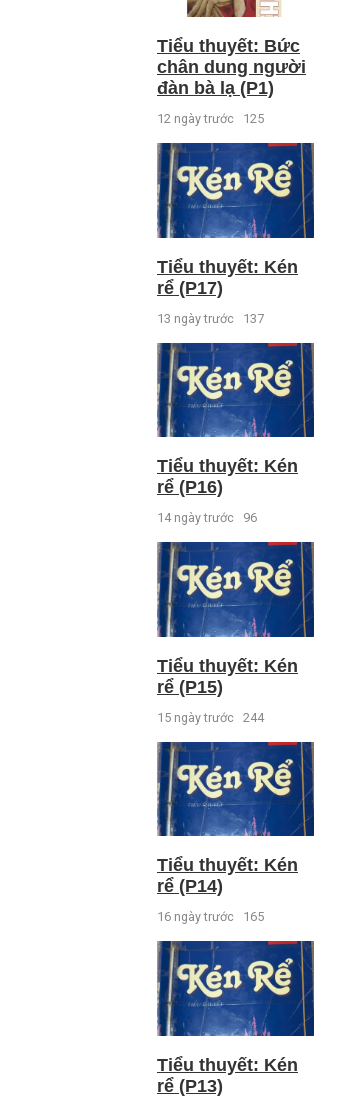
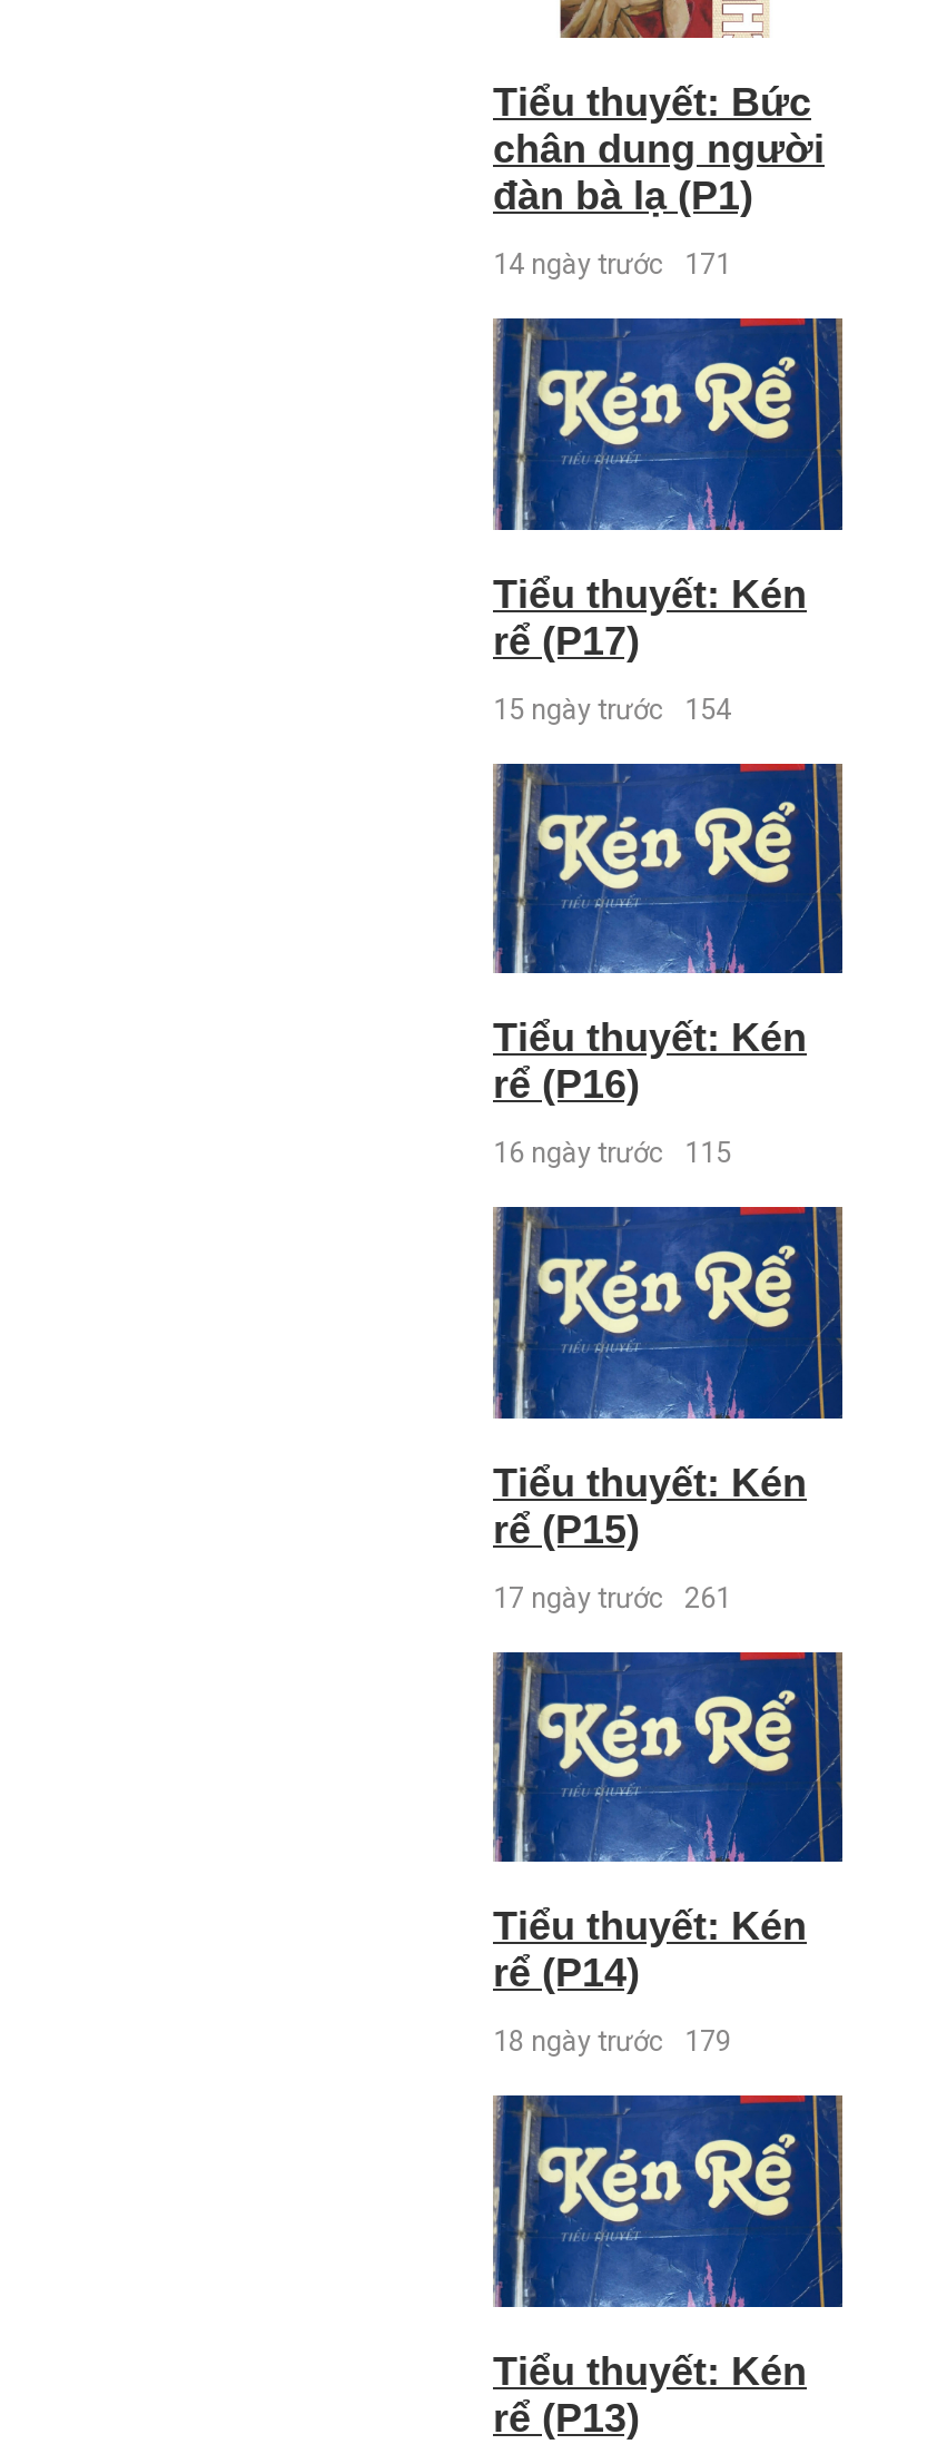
[157,111,264,126] 12 ngày trước 125 -> [493,247,731,281] 14 ngày trước 171
[157,311,264,326] 13 ngày trước 137 -> [493,692,731,725] 15 ngày trước 154
[157,510,257,525] 14 ngày trước 96 -> [493,1136,731,1170] 16 ngày trước 115
[157,710,264,725] 15 ngày trước 244 -> [493,1580,731,1614] 17 ngày trước 261
[157,909,264,924] 16 ngày trước 165 -> [493,2025,731,2058] 18 ngày trước 179

